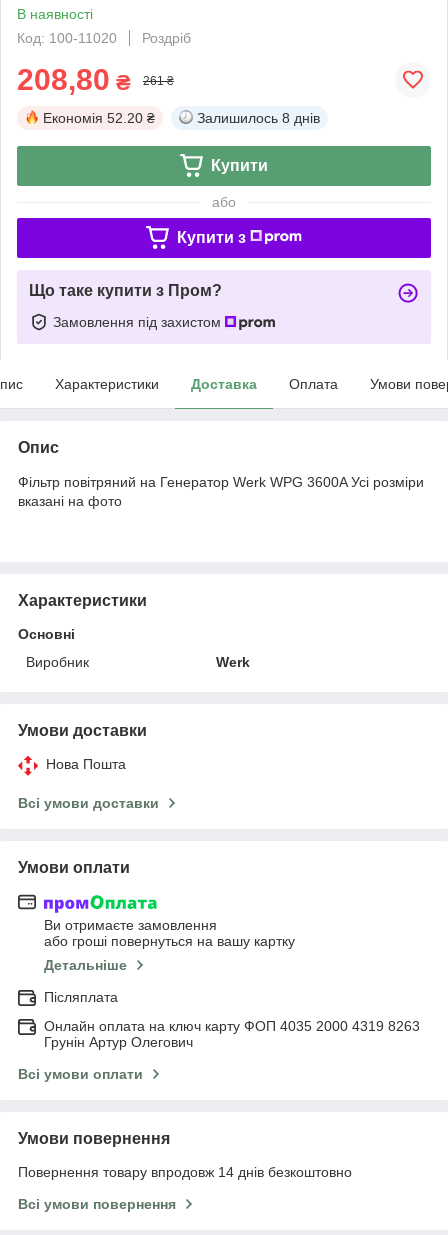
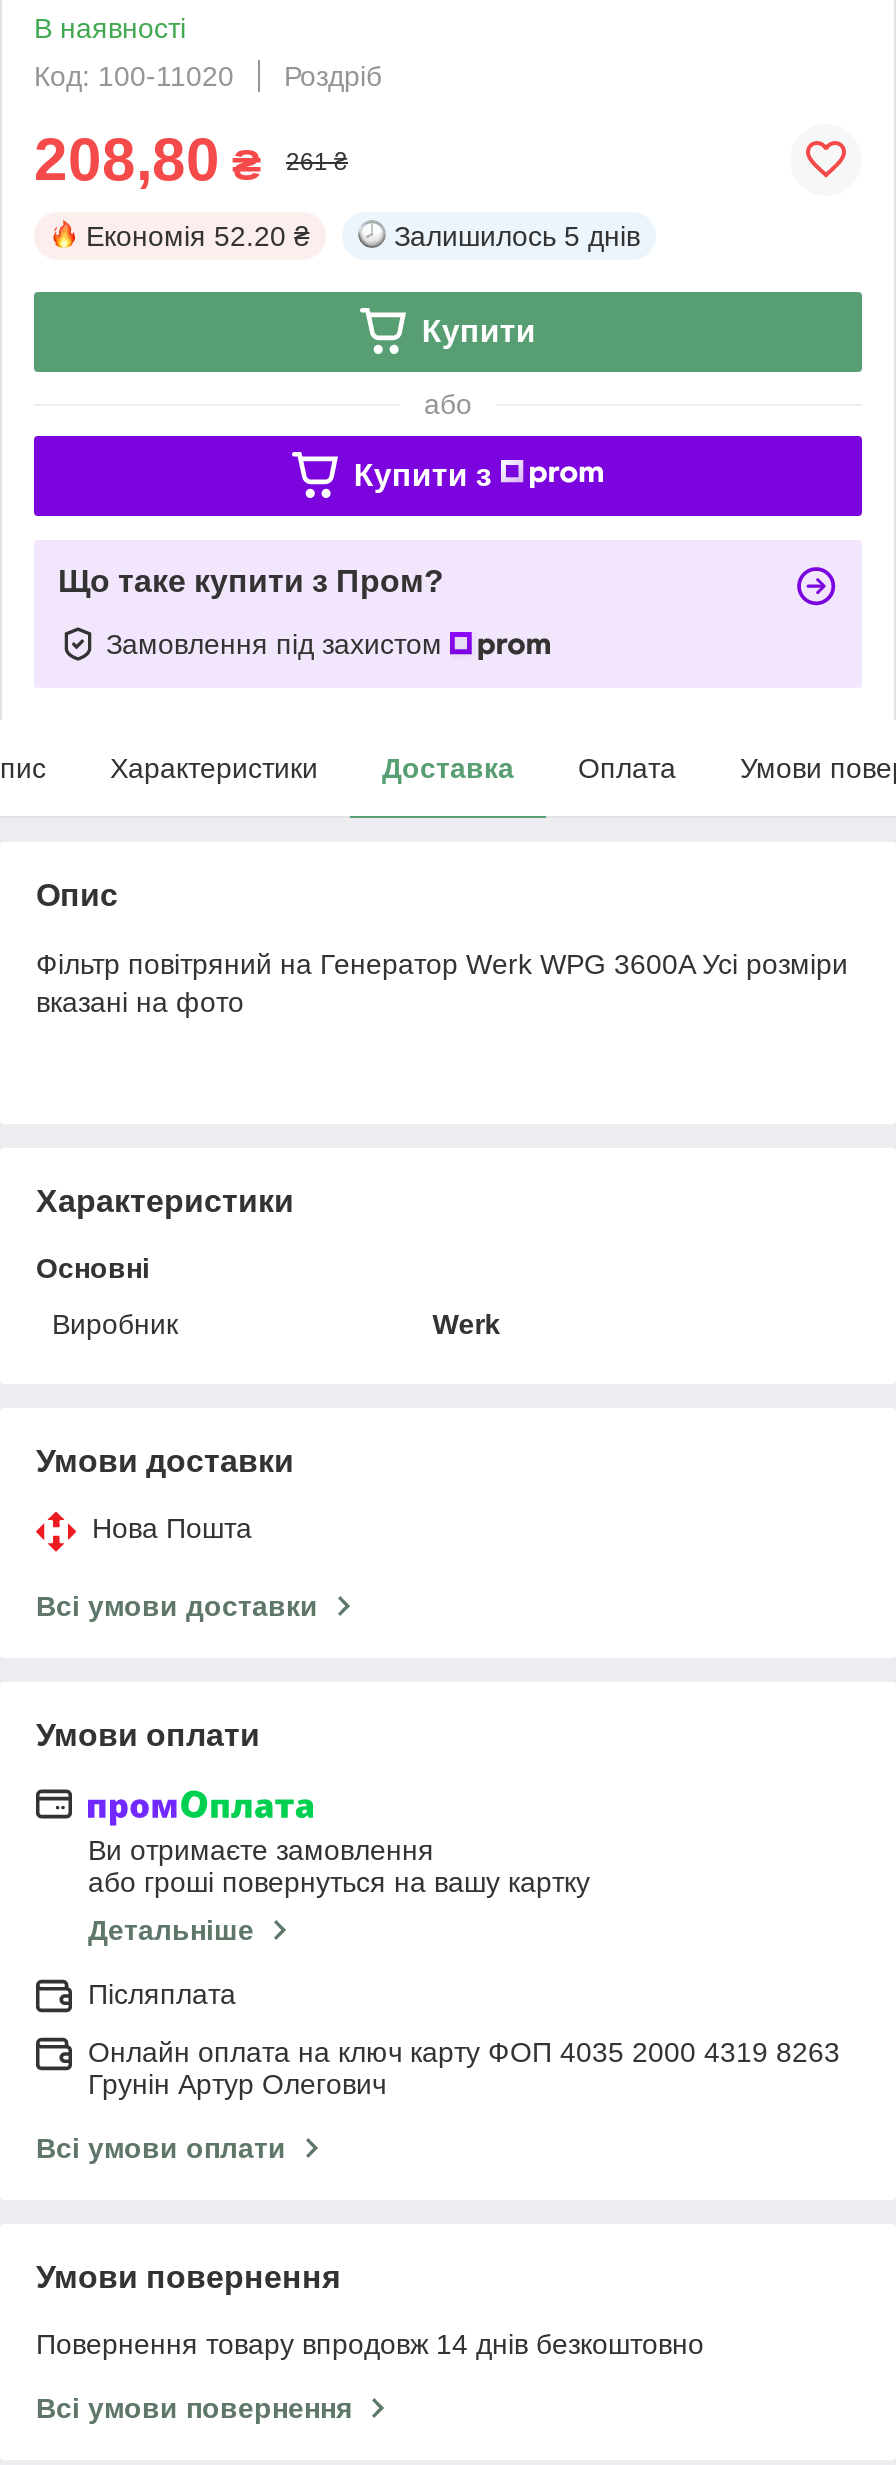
[197,110,320,126] Залишилось 8 днів -> [394,220,640,252] Залишилось 5 днів

